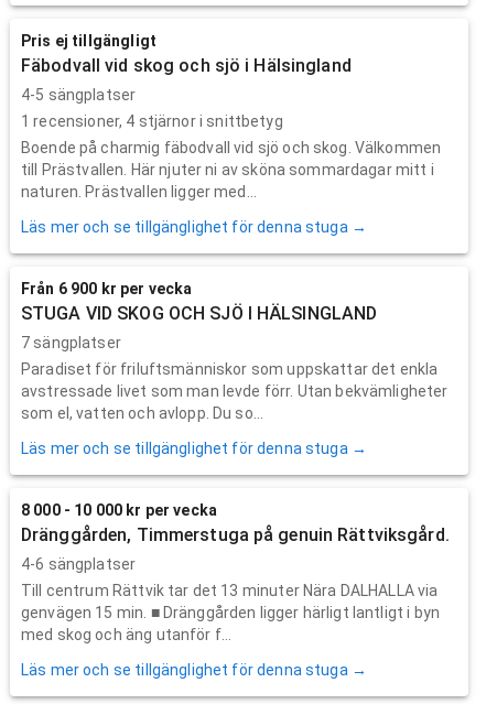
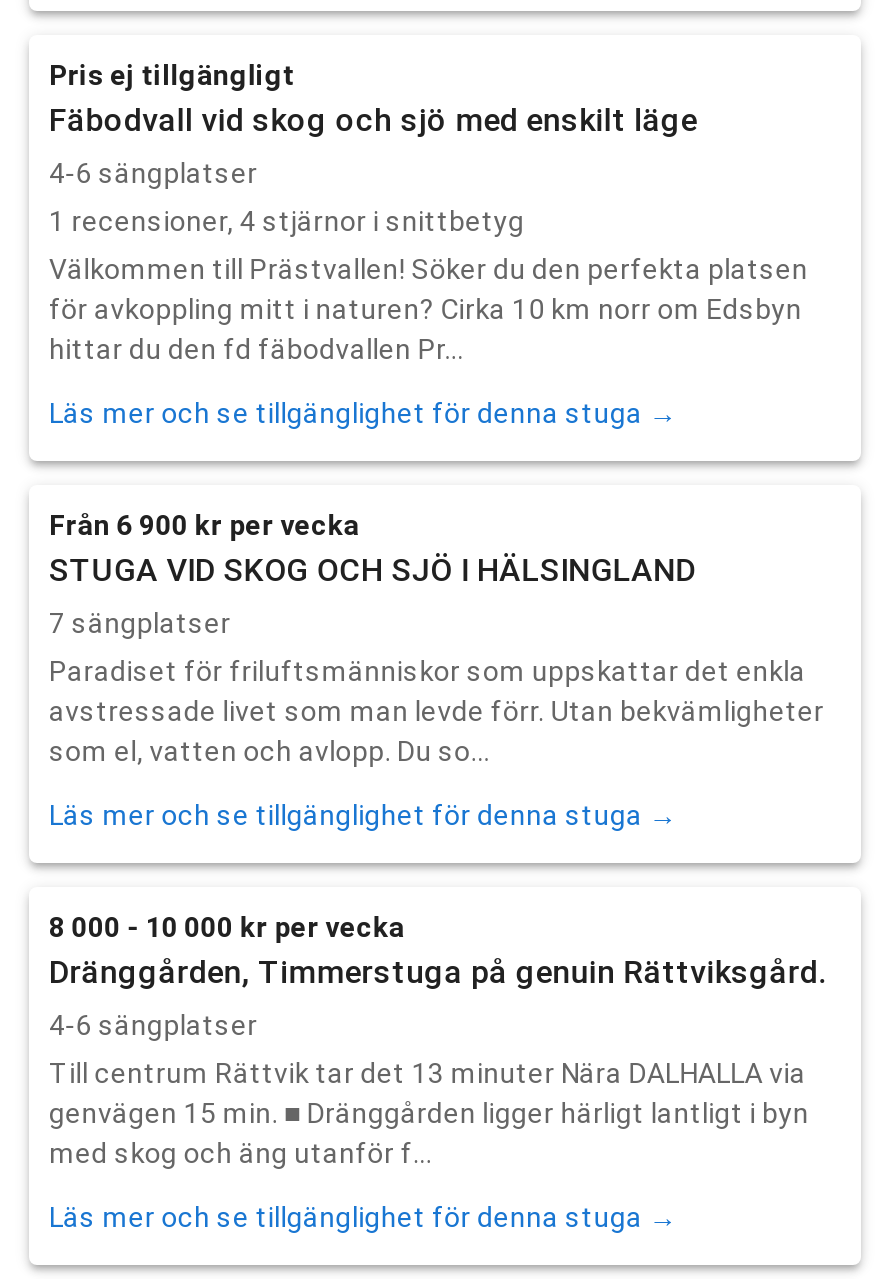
[21,55,351,76] Fäbodvall vid skog och sjö i Hälsingland -> [49,100,697,138] Fäbodvall vid skog och sjö med enskilt läge
[21,85,136,103] 4-5 sängplatser -> [49,156,257,188] 4-6 sängplatser
[21,138,441,200] Boende på charmig fäbodvall vid sjö och skog. Välkommen | till Prästvallen. Här njuter ni av sköna sommardagar mitt i | naturen. Prästvallen ligger med... -> [49,252,808,364] Välkommen till Prästvallen! Söker du den perfekta platsen | för avkoppling mitt i naturen? Cirka 10 km norr om Edsbyn | hittar du den fd fäbodvallen Pr...

